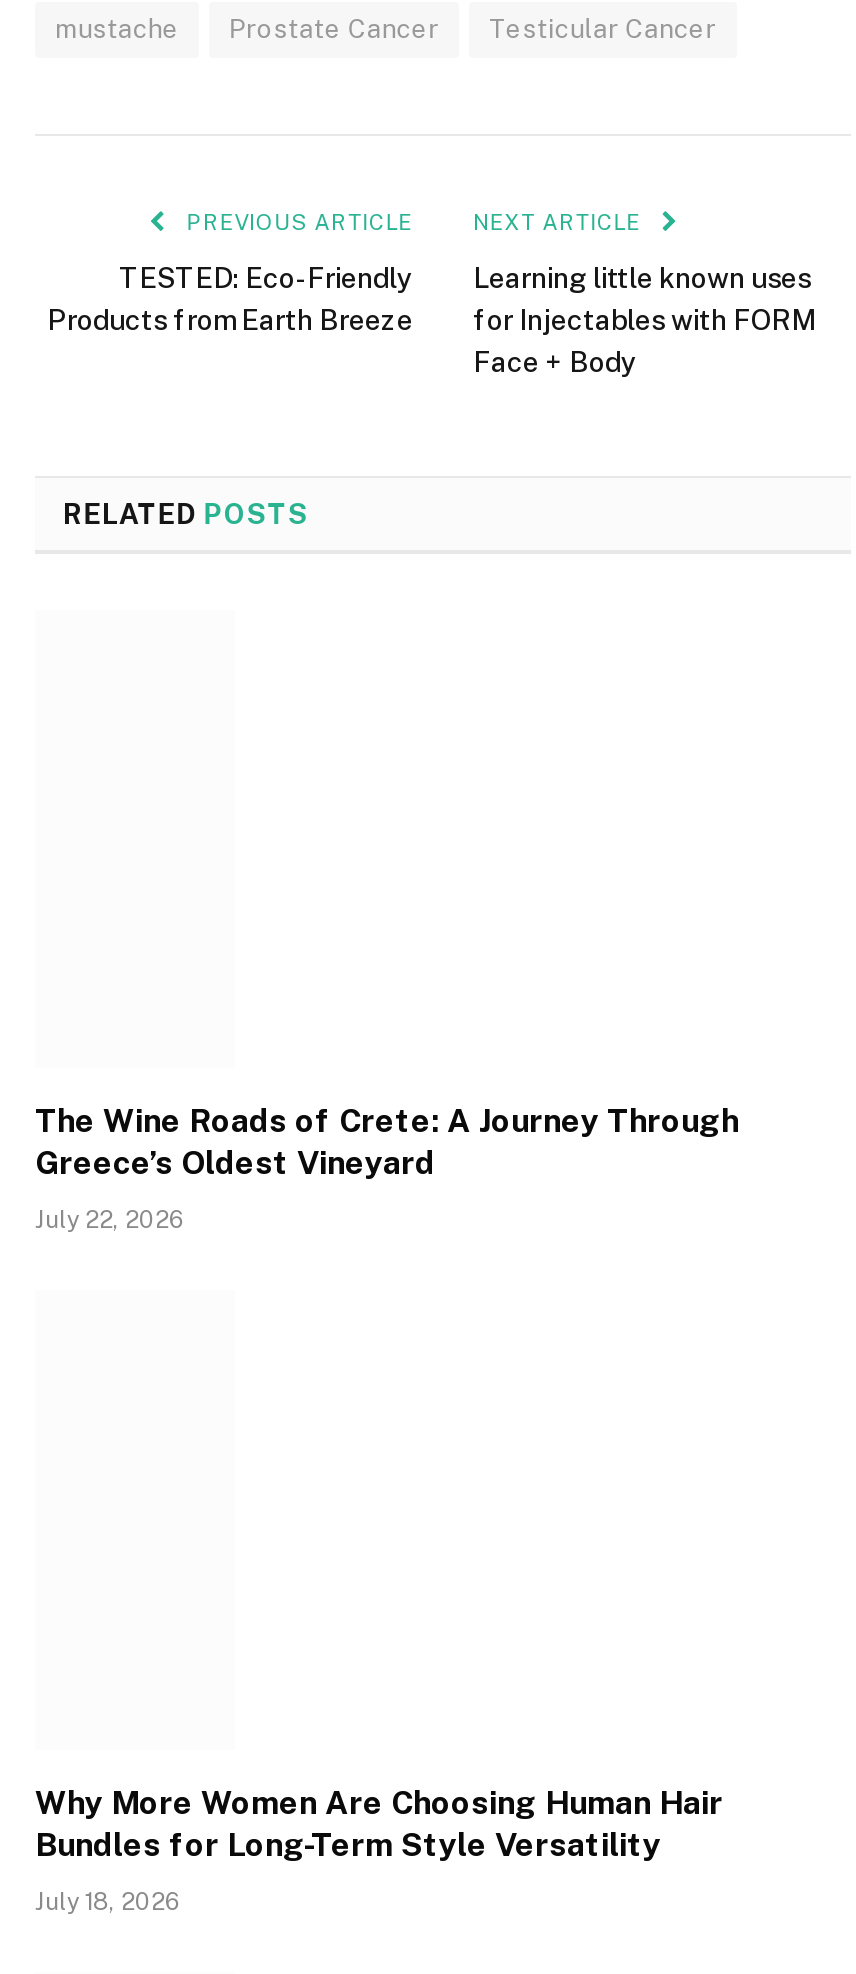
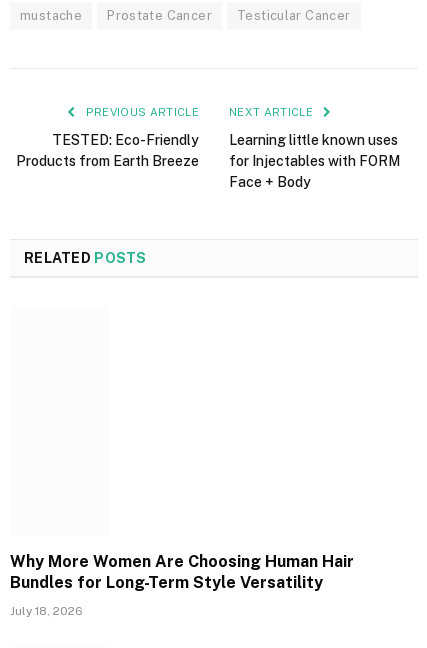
[35,1103,739,1235] The Wine Roads of Crete: A Journey Through | Greece’s Oldest Vineyard | July 22, 2026 -> none

